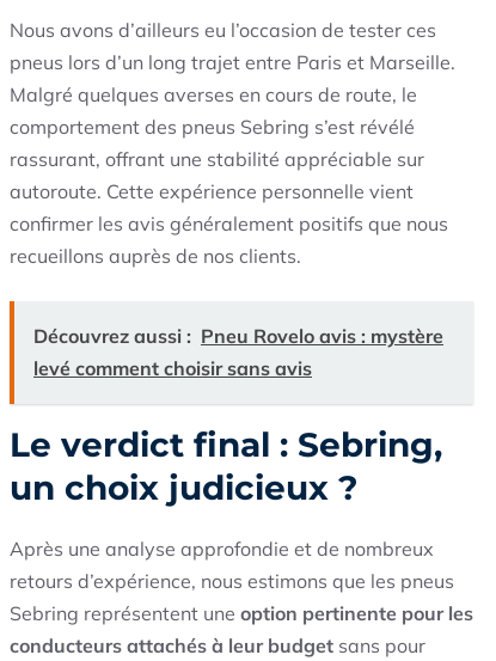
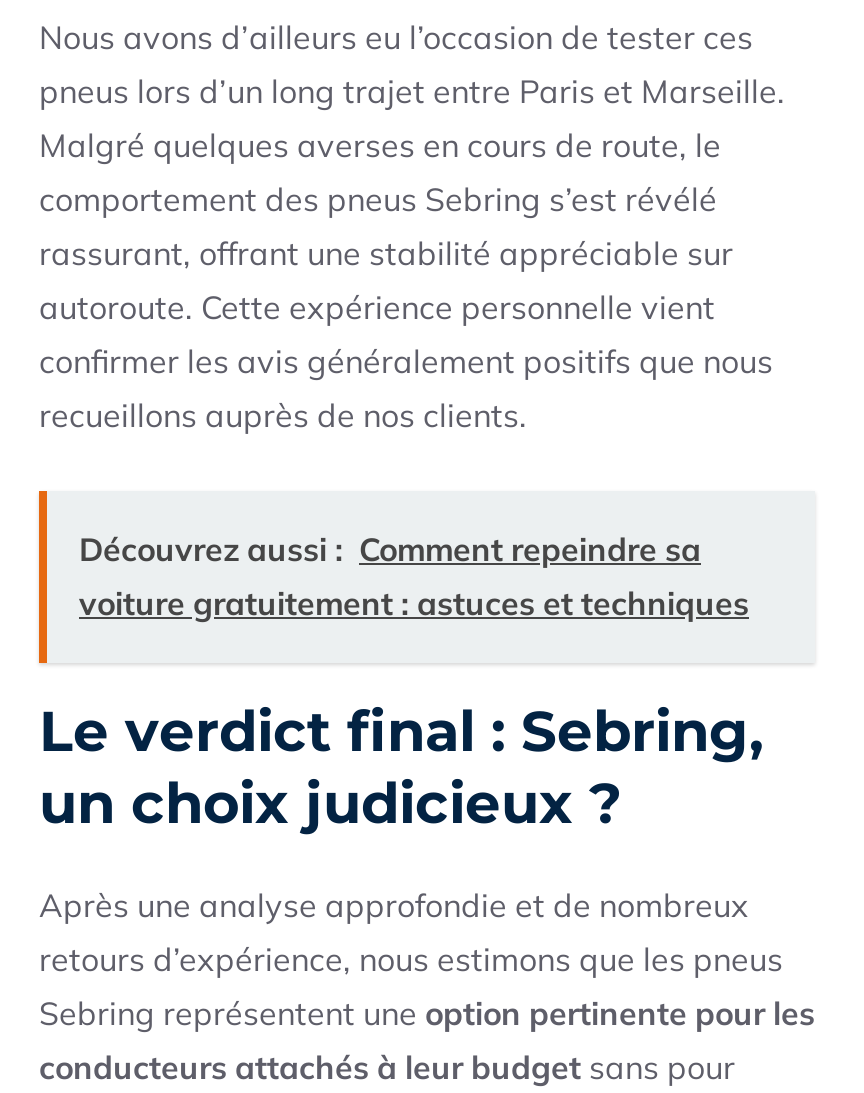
[33,324,443,380] Découvrez aussi : Pneu Rovelo avis : mystère | levé comment choisir sans avis -> [79,529,749,623] Découvrez aussi : Comment repeindre sa | voiture gratuitement : astuces et techniques

